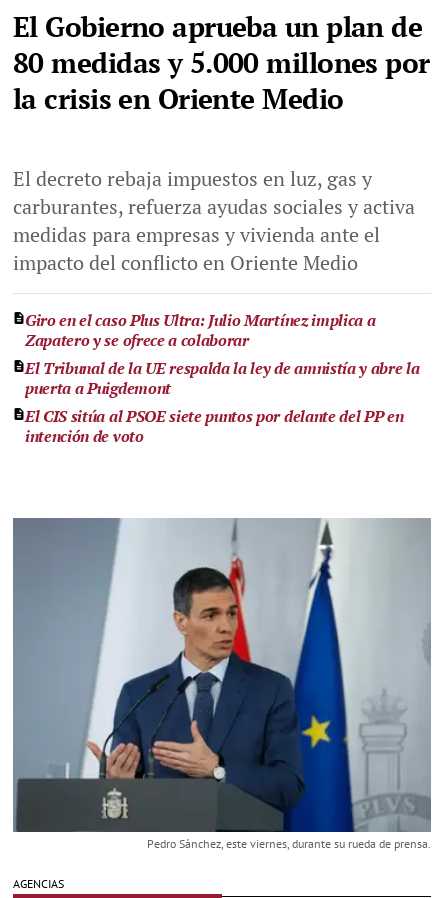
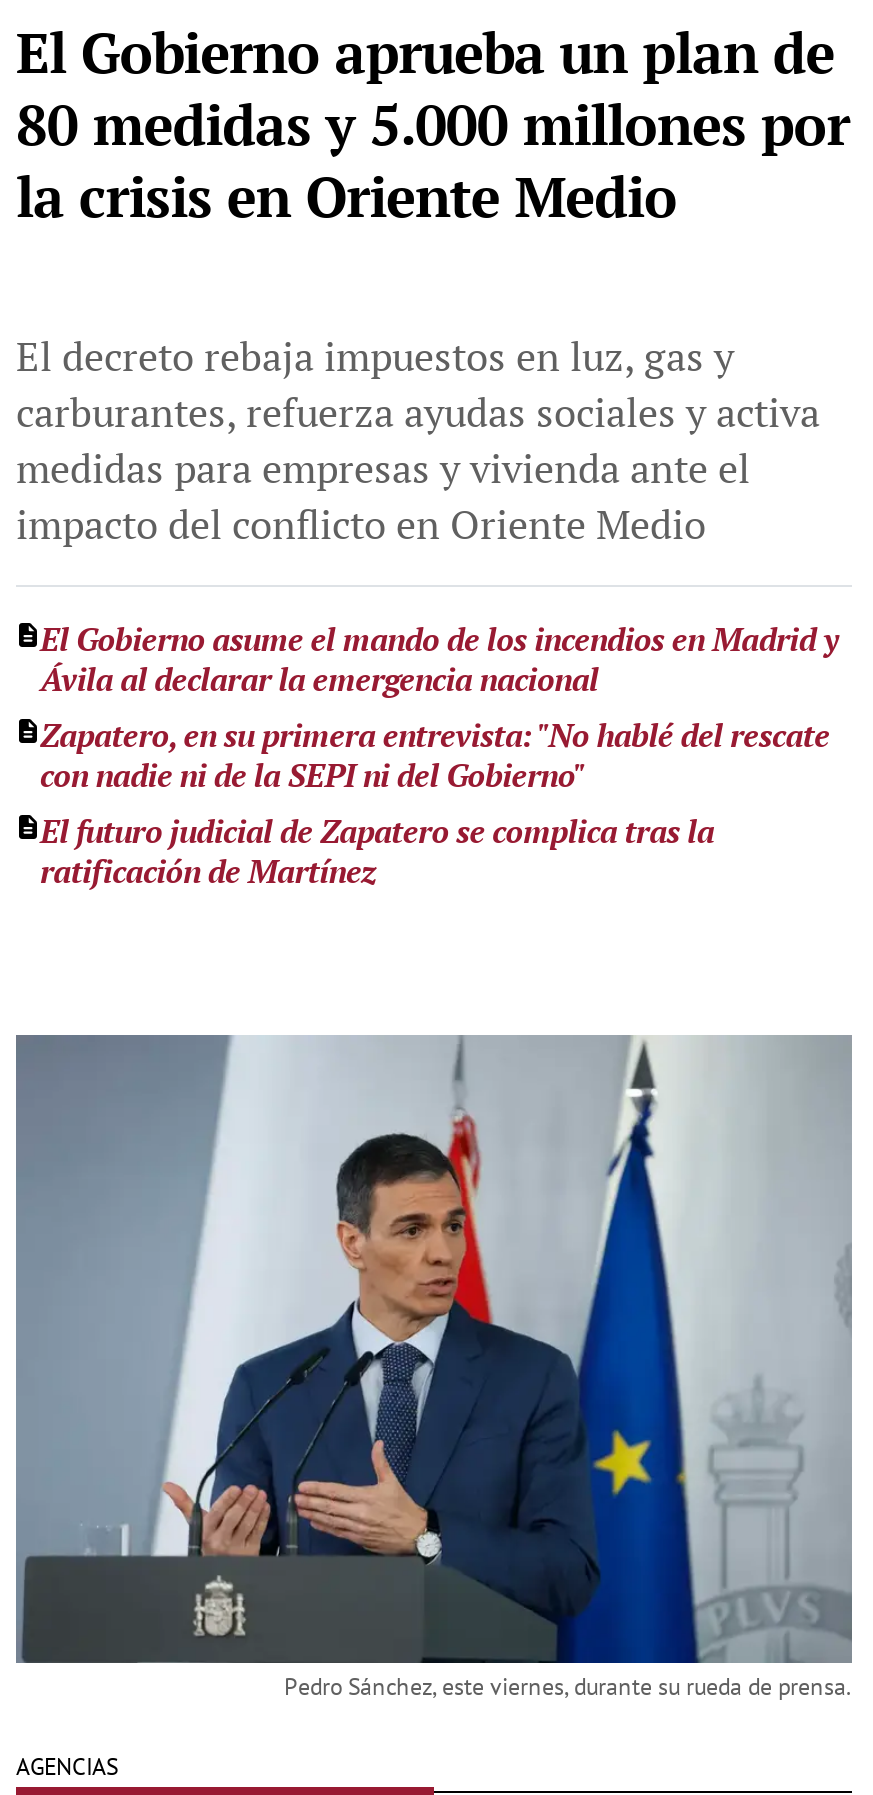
[25,309,419,447] Giro en el caso Plus Ultra: Julio Martínez implica a | Zapatero y se ofrece a colaborar | El Tribunal de la UE respalda la ley de amnistía y abre la | puerta a Puigdemont | El CIS sitúa al PSOE siete puntos por delante del PP en | intención de voto -> [40,617,839,893] El Gobierno asume el mando de los incendios en Madrid y | Ávila al declarar la emergencia nacional | Zapatero, en su primera entrevista: "No hablé del rescate | con nadie ni de la SEPI ni del Gobierno" | El futuro judicial de Zapatero se complica tras la | ratificación de Martínez

